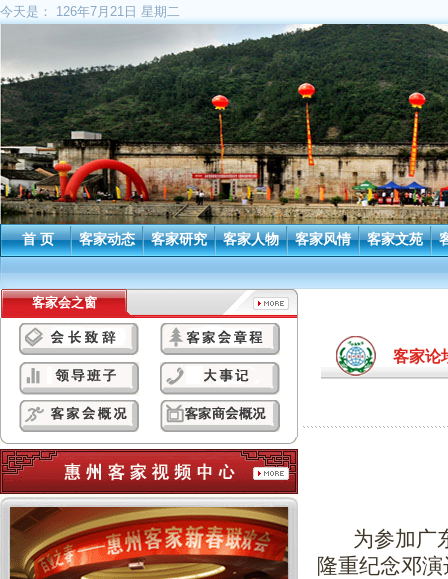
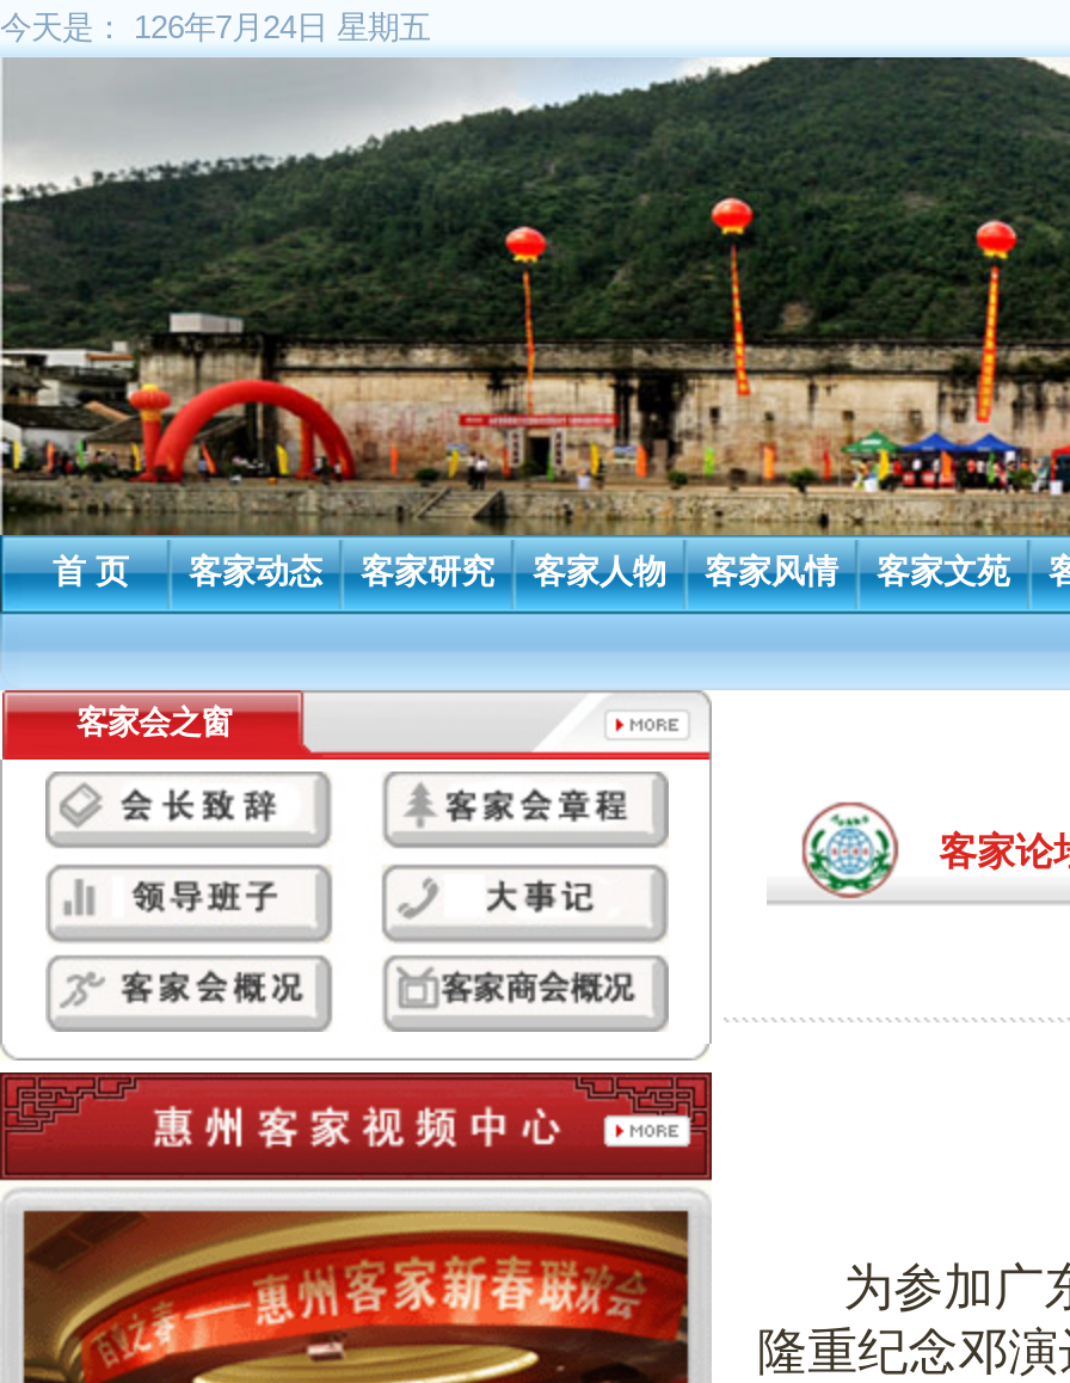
[0,4,180,19] 今天是：126年7月21日 星期二 -> [0,10,430,45] 今天是：126年7月24日 星期五

